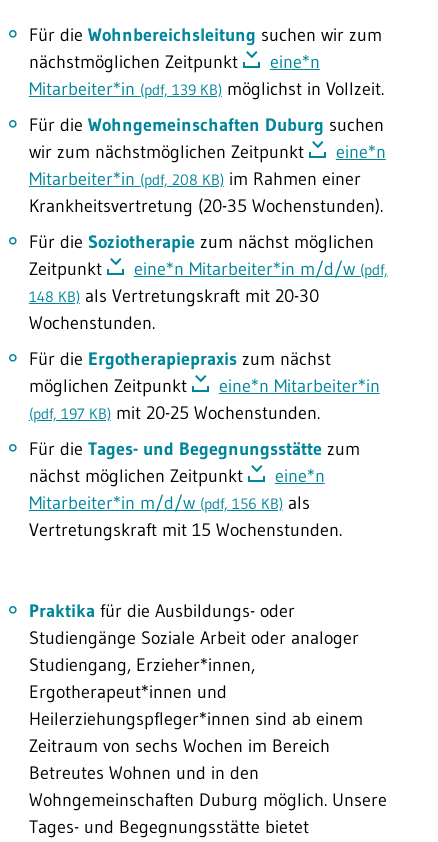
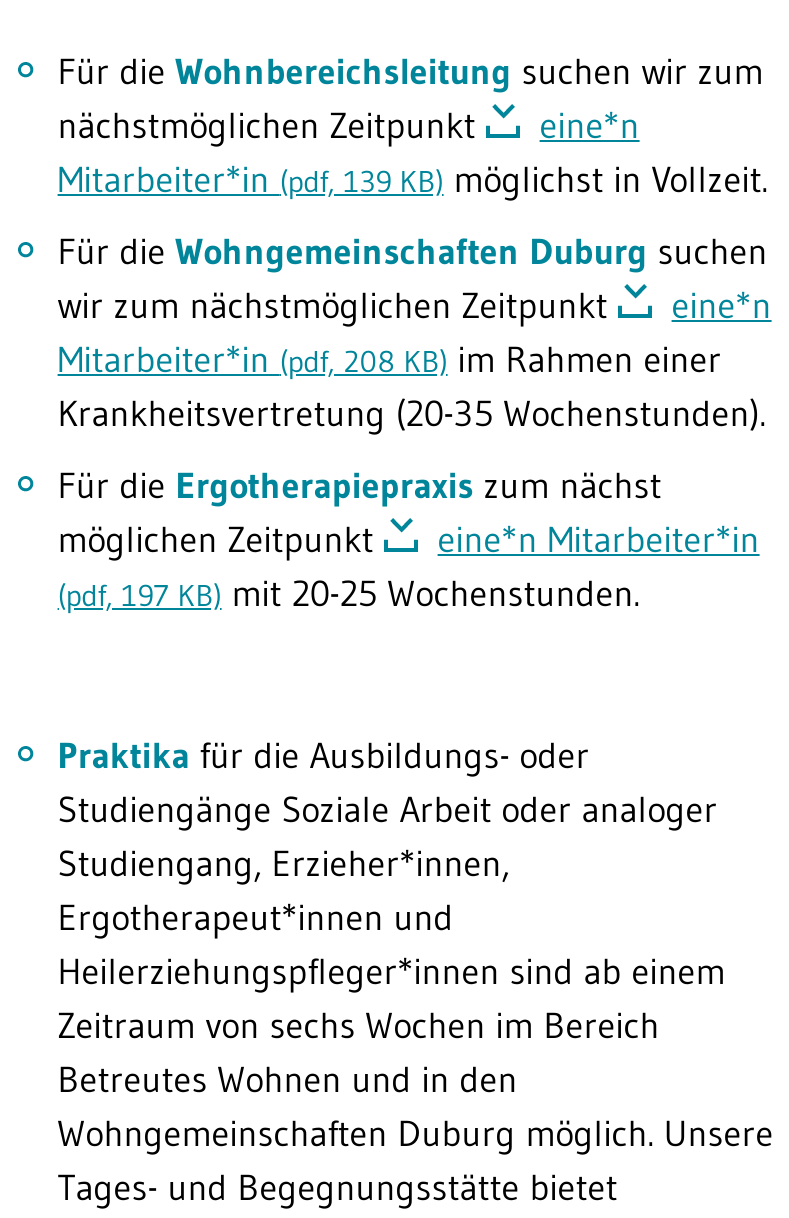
[29,231,388,334] Für die Soziotherapie zum nächst möglichen | Zeitpunkt | eine*n Mitarbeiter*in m/d/w (pdf, | 148 KB) als Vertretungskraft mit 20-30 | Wochenstunden. -> none
[29,438,360,541] Für die Tages- und Begegnungsstätte zum | nächst möglichen Zeitpunkt | eine*n | Mitarbeiter*in m/d/w (pdf, 156 KB) als | Vertretungskraft mit 15 Wochenstunden. -> none

